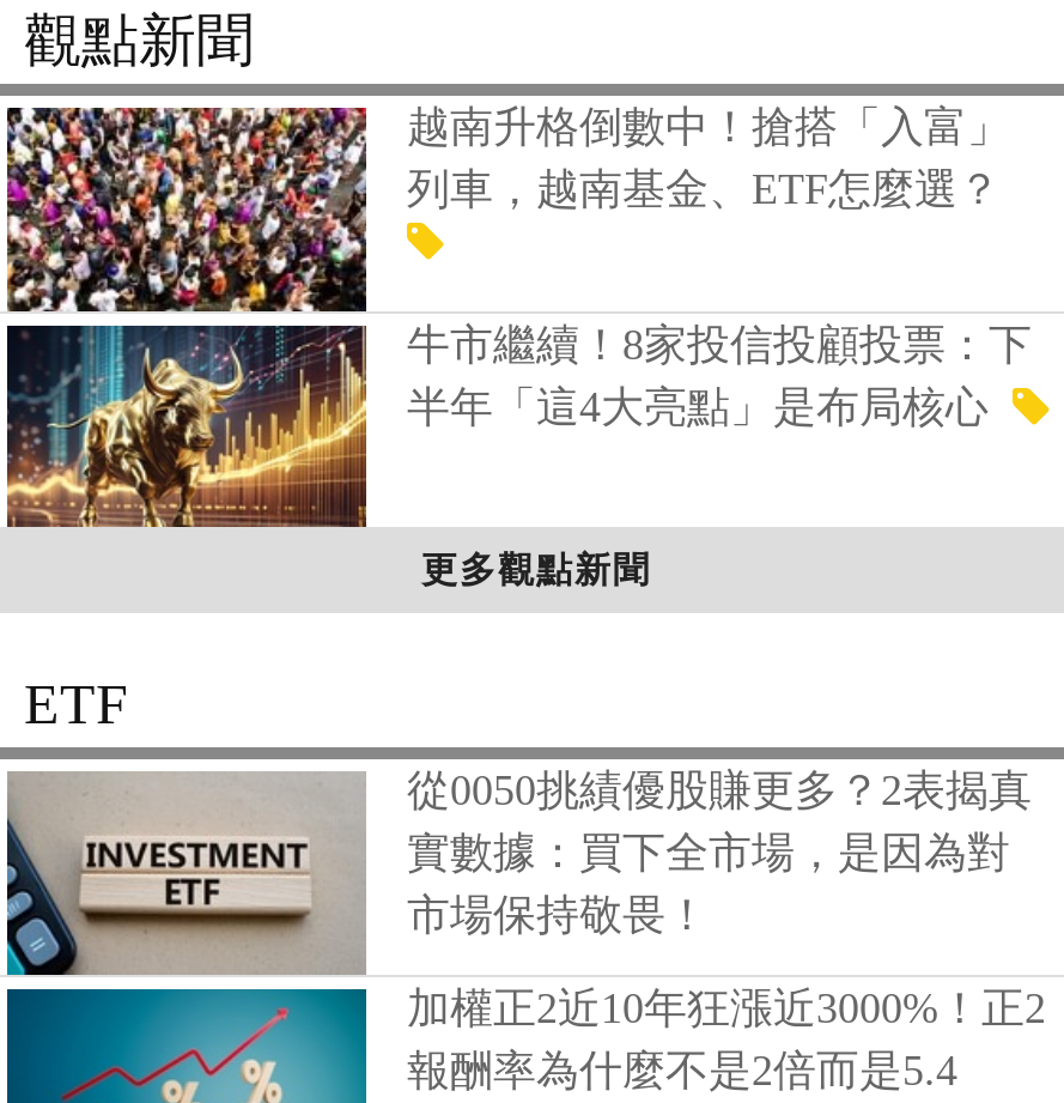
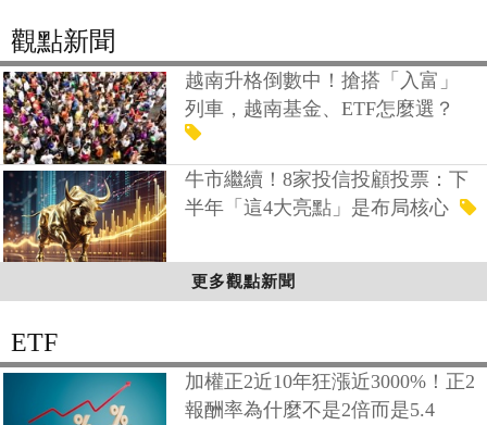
[7,768,1032,993] [image] | 從0050挑績優股賺更多？2表揭真 | 實數據：買下全市場，是因為對 | 市場保持敬畏！ -> none

